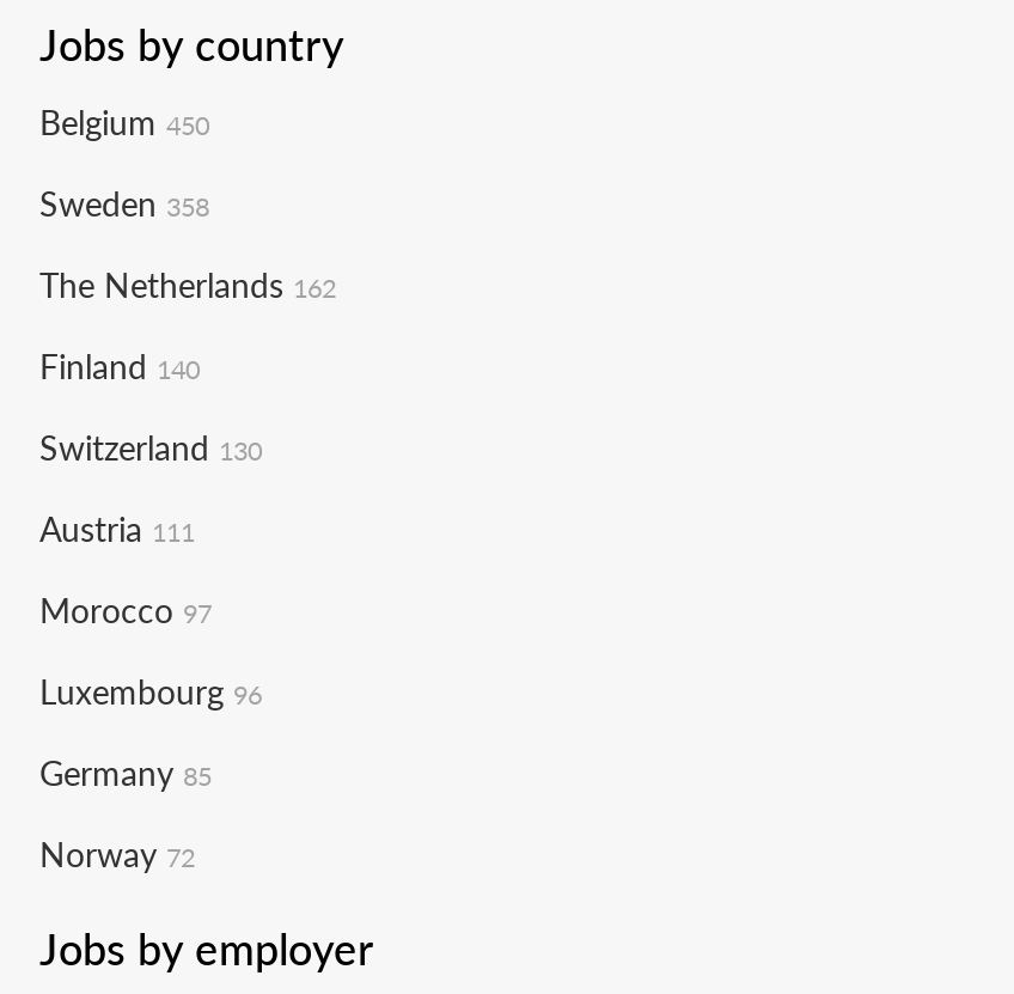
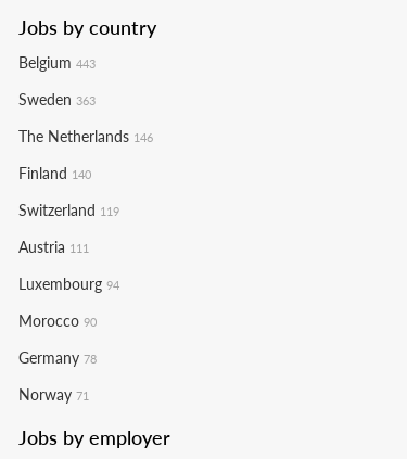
[39,97,209,145] Belgium 450 -> [18,51,96,73] Belgium 443
[39,178,209,226] Sweden 358 -> [18,88,96,110] Sweden 363
[39,260,336,307] The Netherlands 162 -> [18,125,153,146] The Netherlands 146
[39,422,262,470] Switzerland 130 -> [18,199,119,220] Switzerland 119
[39,585,212,633] Morocco 97 -> [18,272,119,294] Luxembourg 94
[39,666,262,714] Luxembourg 96 -> [18,309,97,331] Morocco 90
[39,748,212,795] Germany 85 -> [18,346,97,368] Germany 78
[39,829,195,877] Norway 72 -> [18,383,89,405] Norway 71

